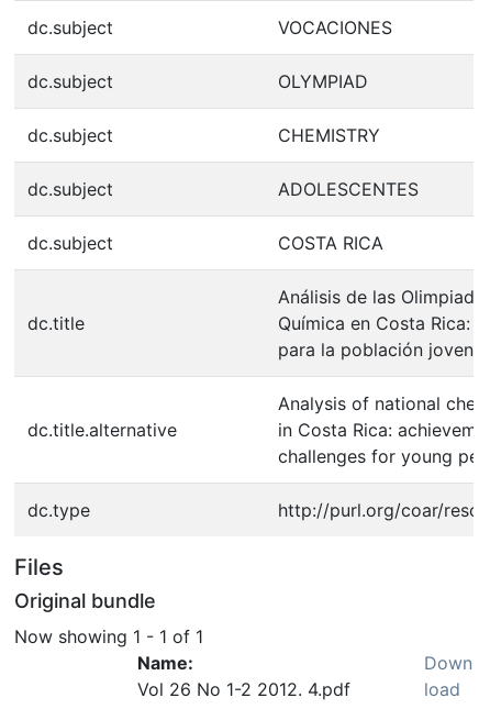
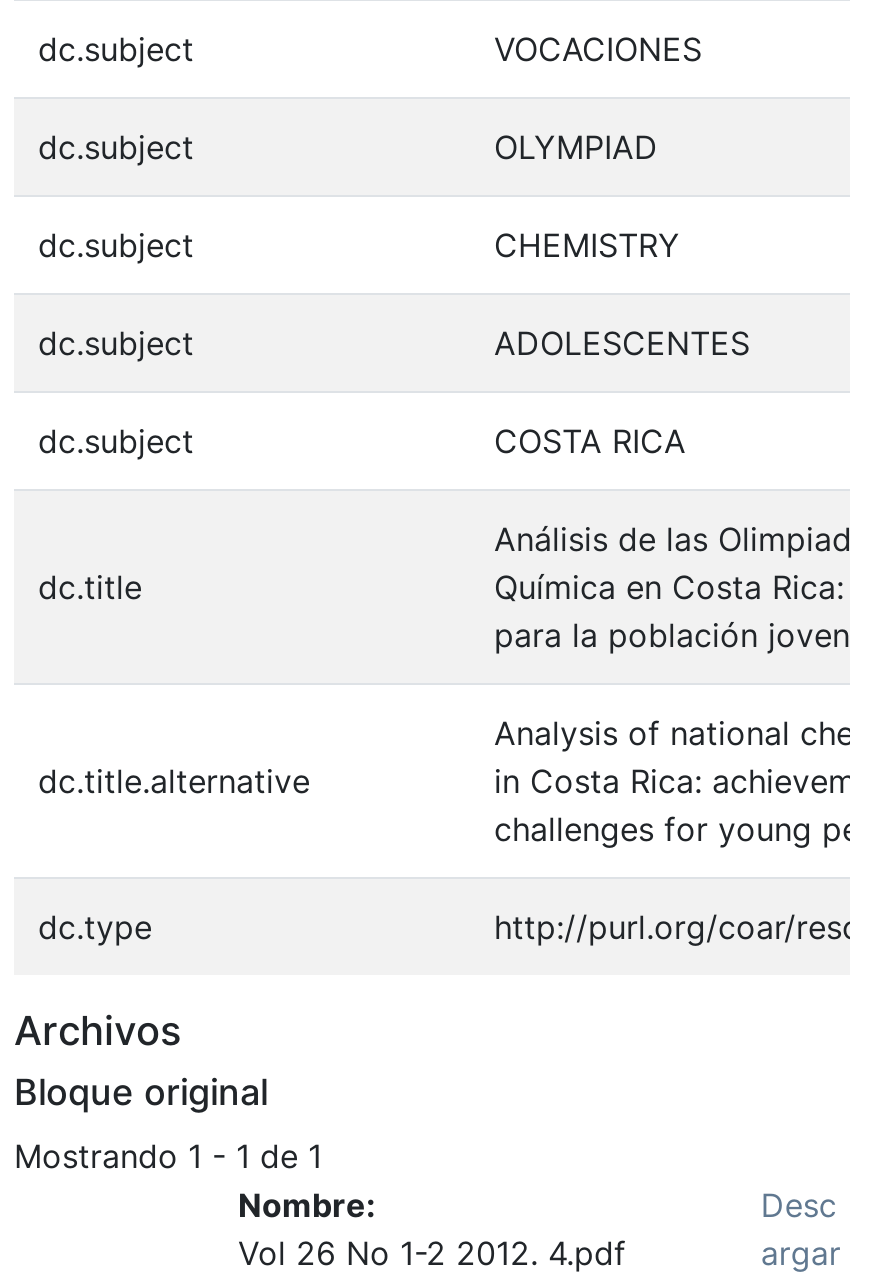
[14,554,156,612] Files | Original bundle -> [14,1008,268,1114] Archivos | Bloque original
[14,625,203,647] Now showing 1 - 1 of 1 -> [14,1137,322,1177] Mostrando 1 - 1 de 1
[137,651,193,673] Name: -> [238,1185,376,1225] Nombre:
[424,651,473,700] Down | load -> [761,1185,841,1273] Desc | argar

